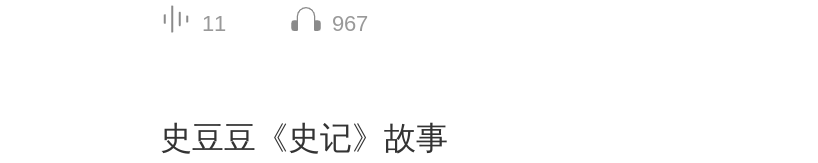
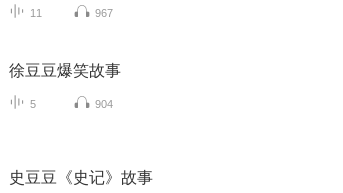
none -> [9,62,121,110] 徐豆豆爆笑故事 | 5 | 904

